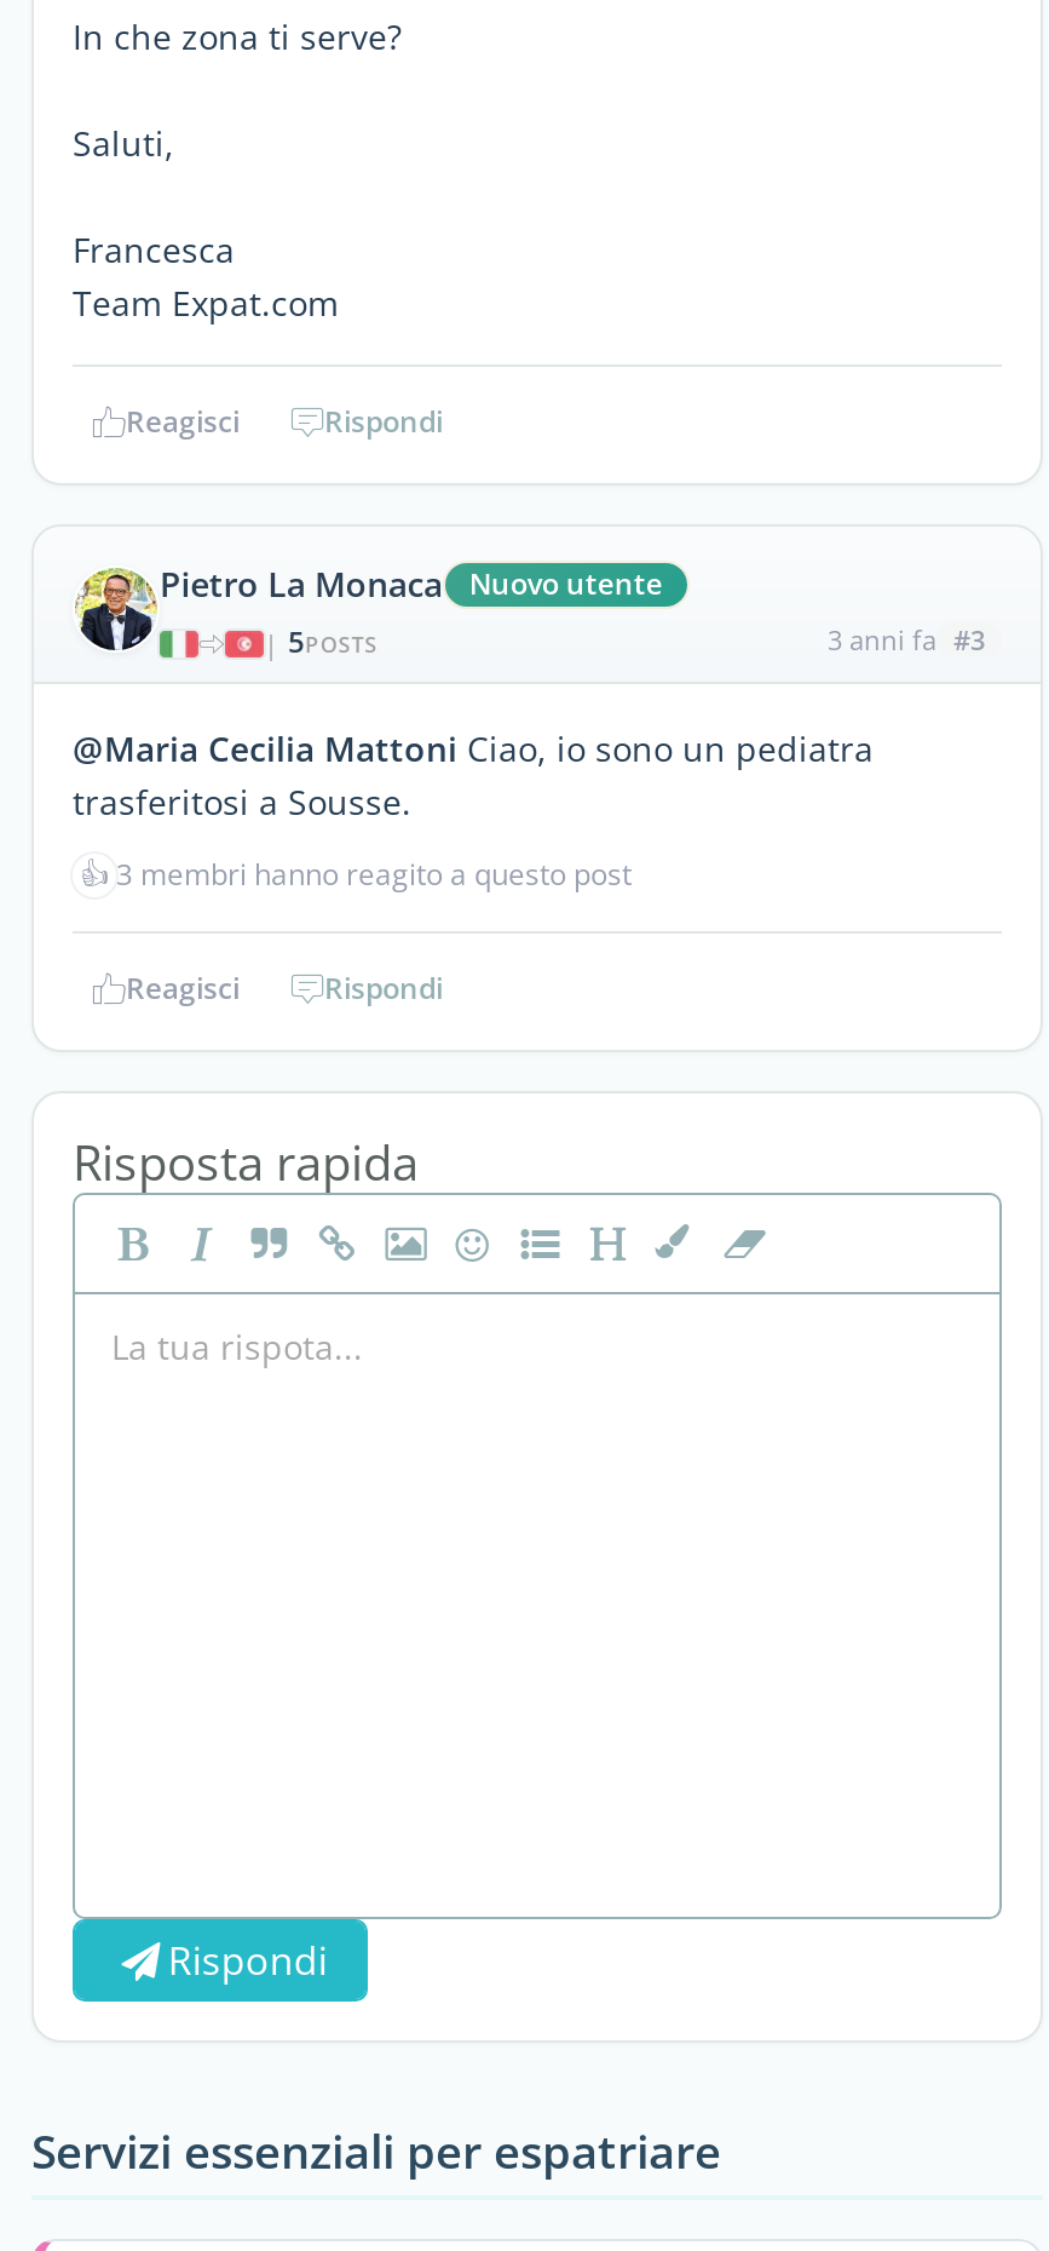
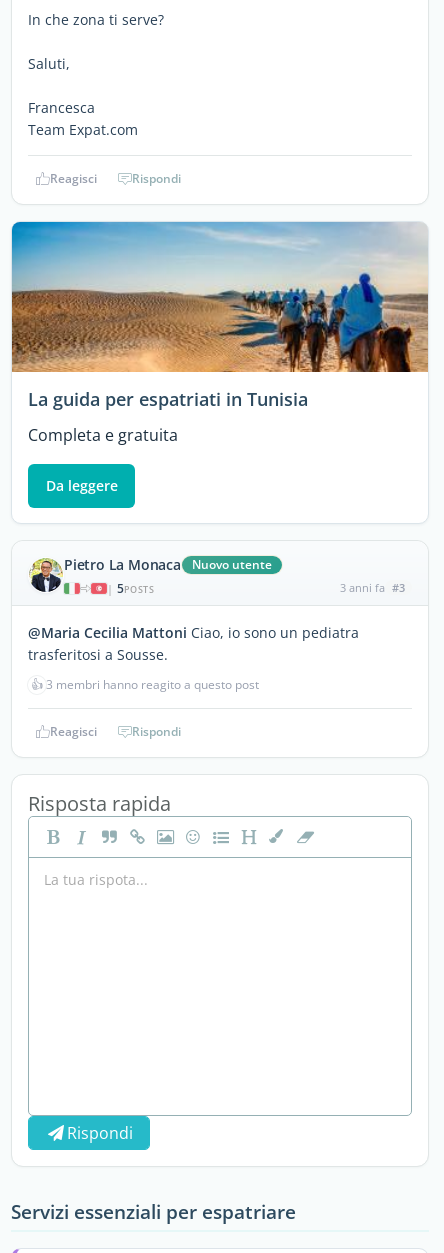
none -> [11,221,429,495] [image] | La guida per espatriati in Tunisia | Completa e gratuita | Da leggere

